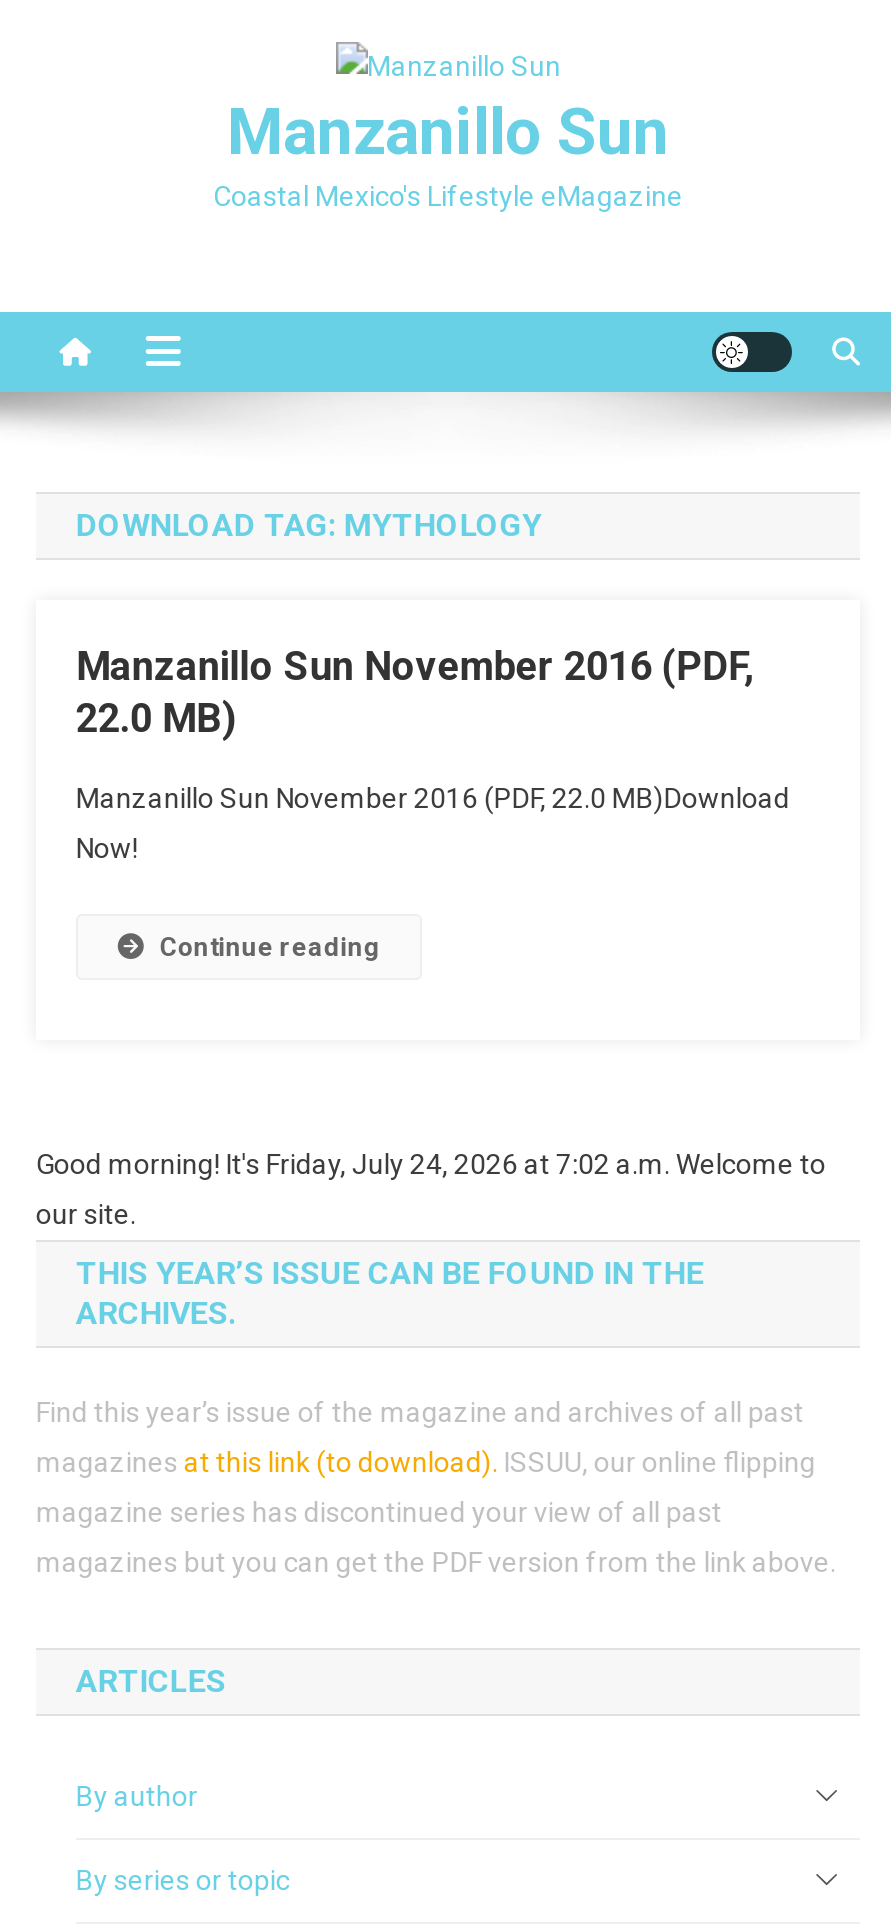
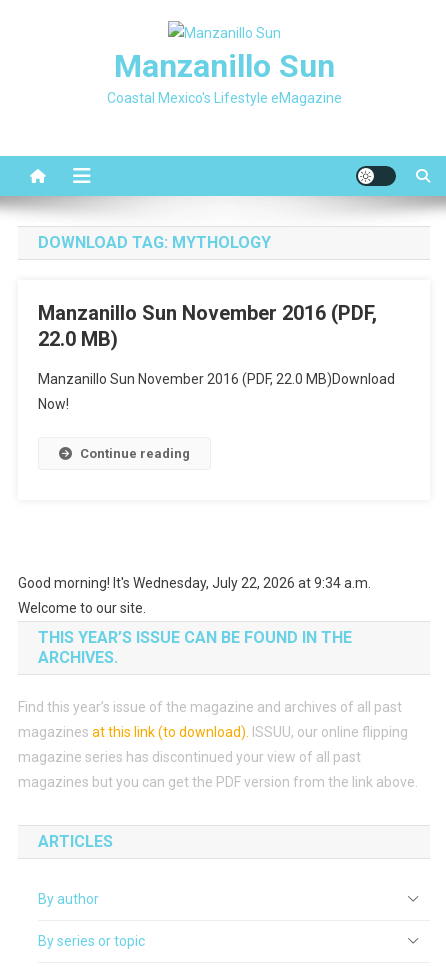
moved [76,506,790,962] -> [38,233,395,461]: DOWNLOAD TAG: MYTHOLOGY | Manzanillo Sun November 2016 (PDF, | 22.0 MB) | Manzanillo Sun November 2016 (PDF, 22.0 MB)Download | Now! | Continue reading
[36,1148,826,1180] Good morning! It's Friday, July 24, 2026 at 7:02 a.m. Welcome to -> [18,575,371,591] Good morning! It's Wednesday, July 22, 2026 at 9:34 a.m.
[36,1198,136,1230] our site. -> [18,600,146,616] Welcome to our site.

